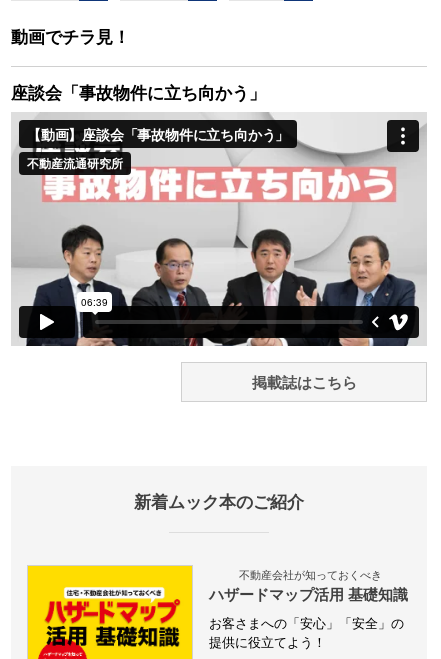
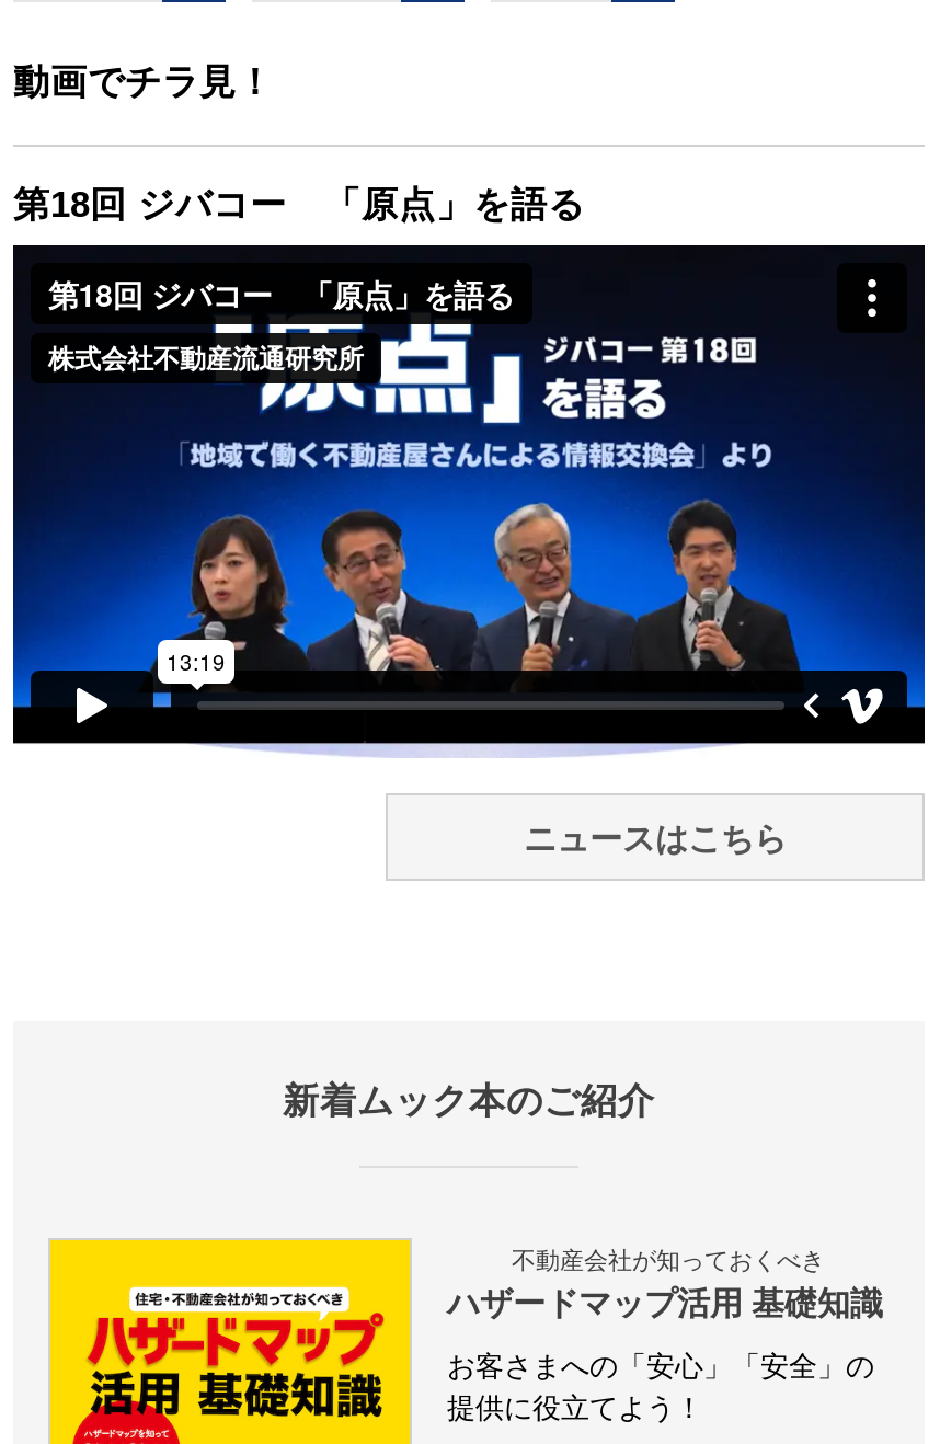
[11,84,266,103] 座談会「事故物件に立ち向かう」 -> [13,184,585,226] 第18回 ジバコー 「原点」を語る
[11,112,427,391] [image] | 掲載誌はこちら -> [11,243,927,857] [image] | ニュースはこちら

